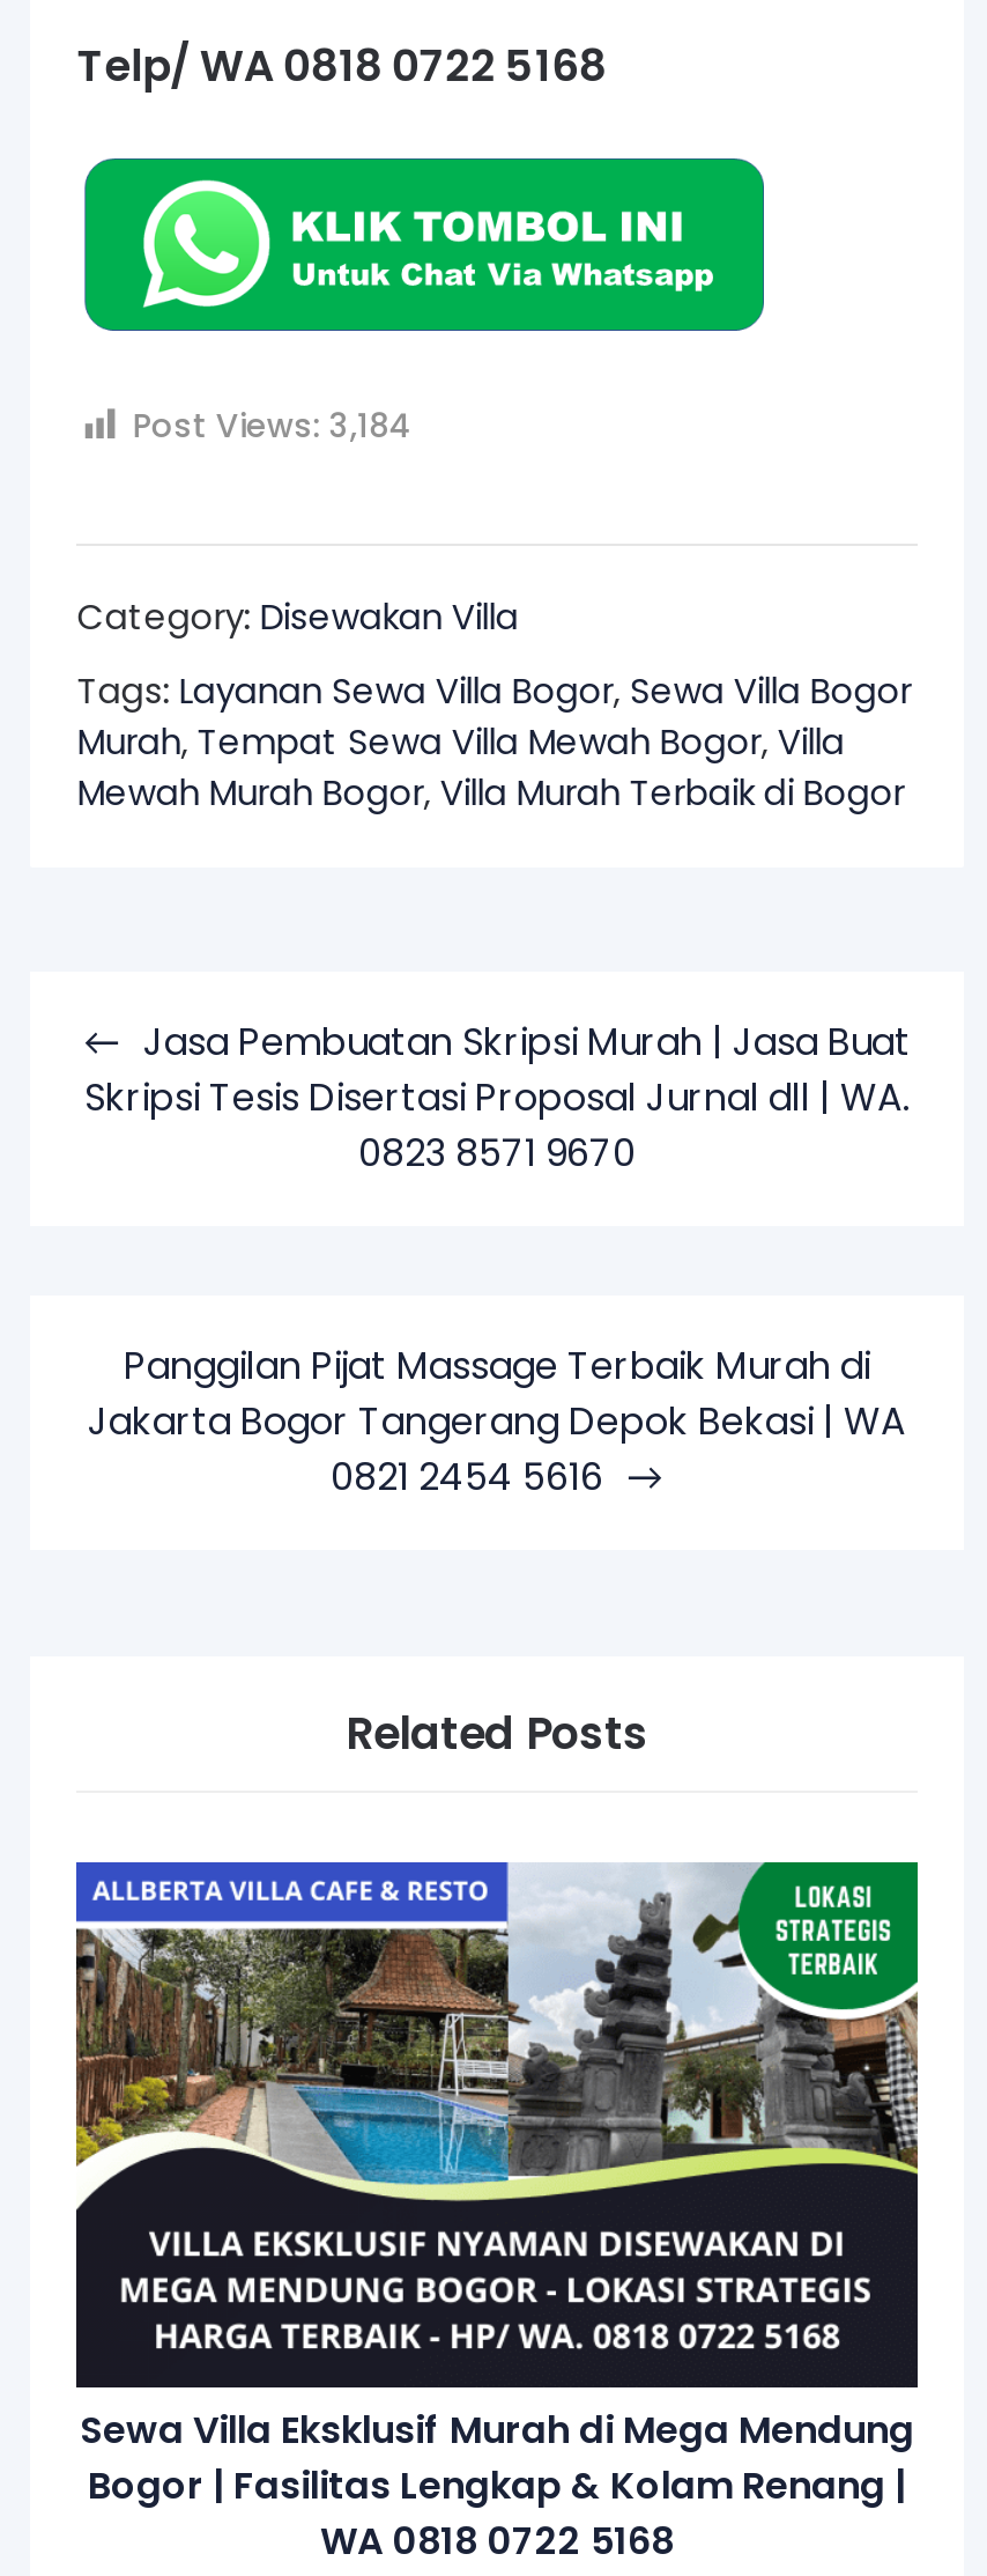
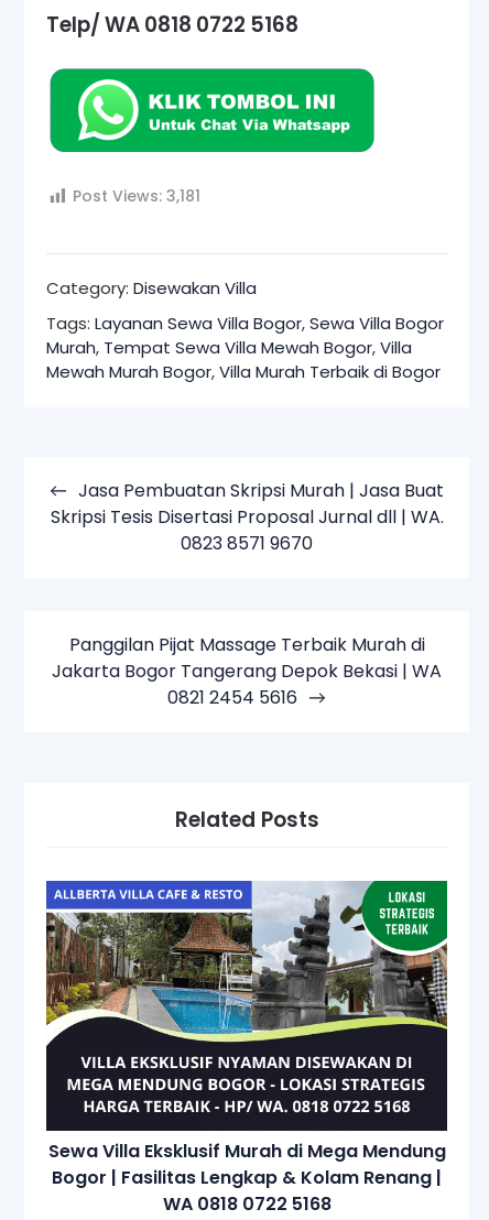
[133,403,412,449] Post Views: 3,184 -> [73,186,201,208] Post Views: 3,181

